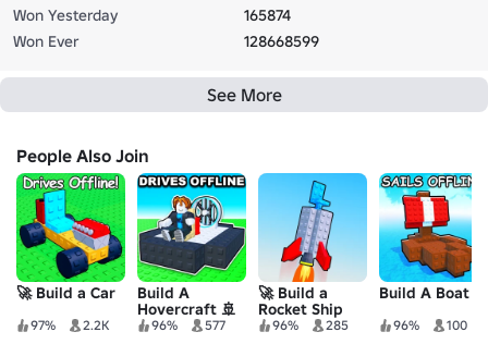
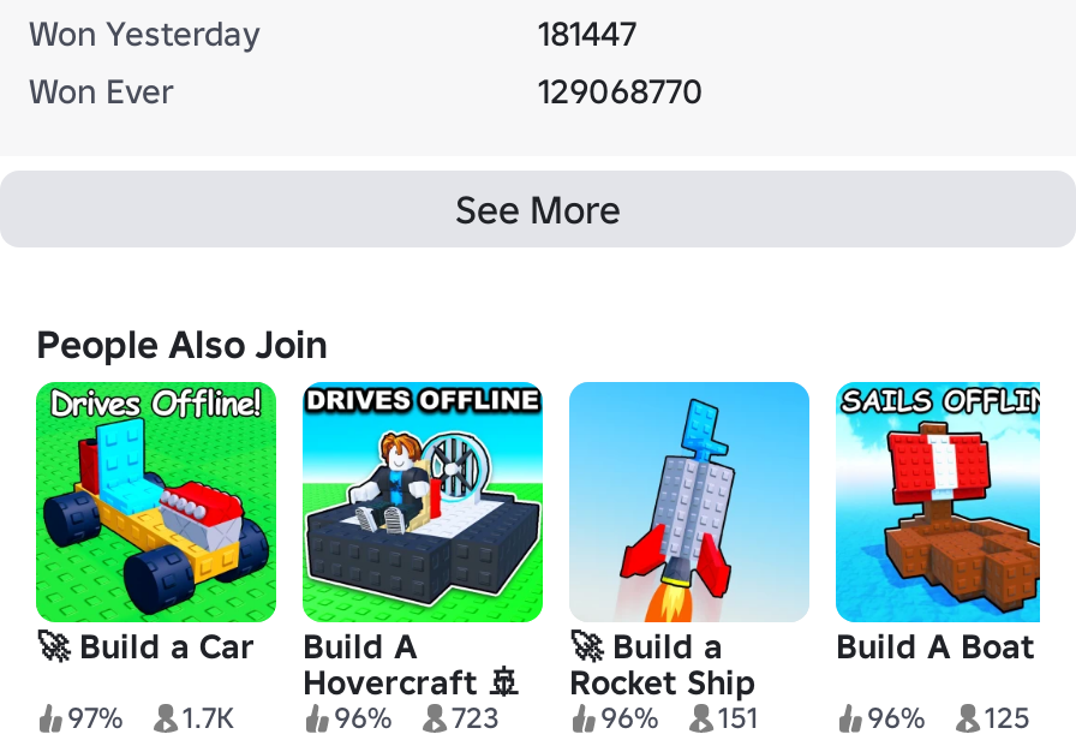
[244,5,291,24] 165874 -> [538,11,636,54] 181447
[244,31,319,51] 128668599 -> [538,68,704,112] 129068770
[30,316,109,333] 97% 2.2K -> [67,698,233,734] 97% 1.7K
[151,316,225,333] 96% 577 -> [334,698,500,734] 96% 723
[272,316,349,333] 96% 285 -> [600,698,759,734] 96% 151
[393,316,467,333] 96% 100 -> [867,698,1030,734] 96% 125

